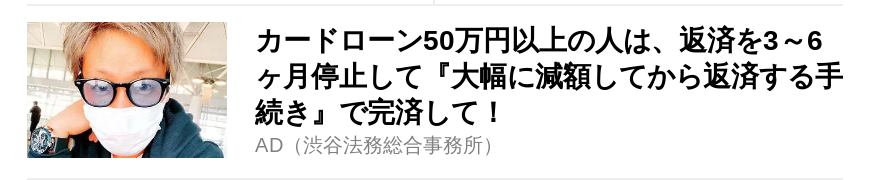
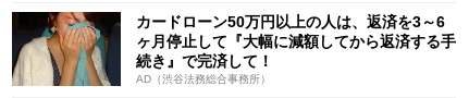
[27,20,227,160] [image] -> [11,11,122,87] [image]

